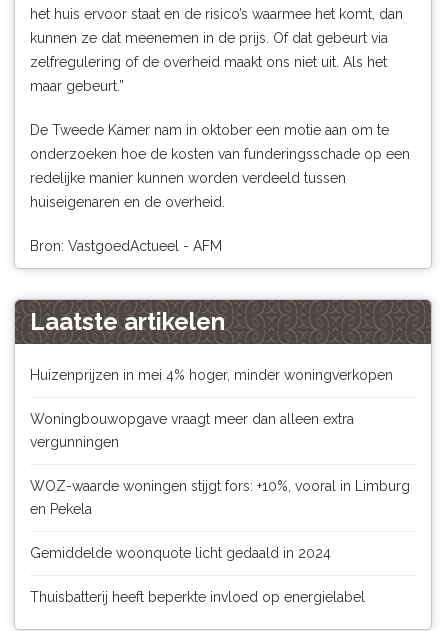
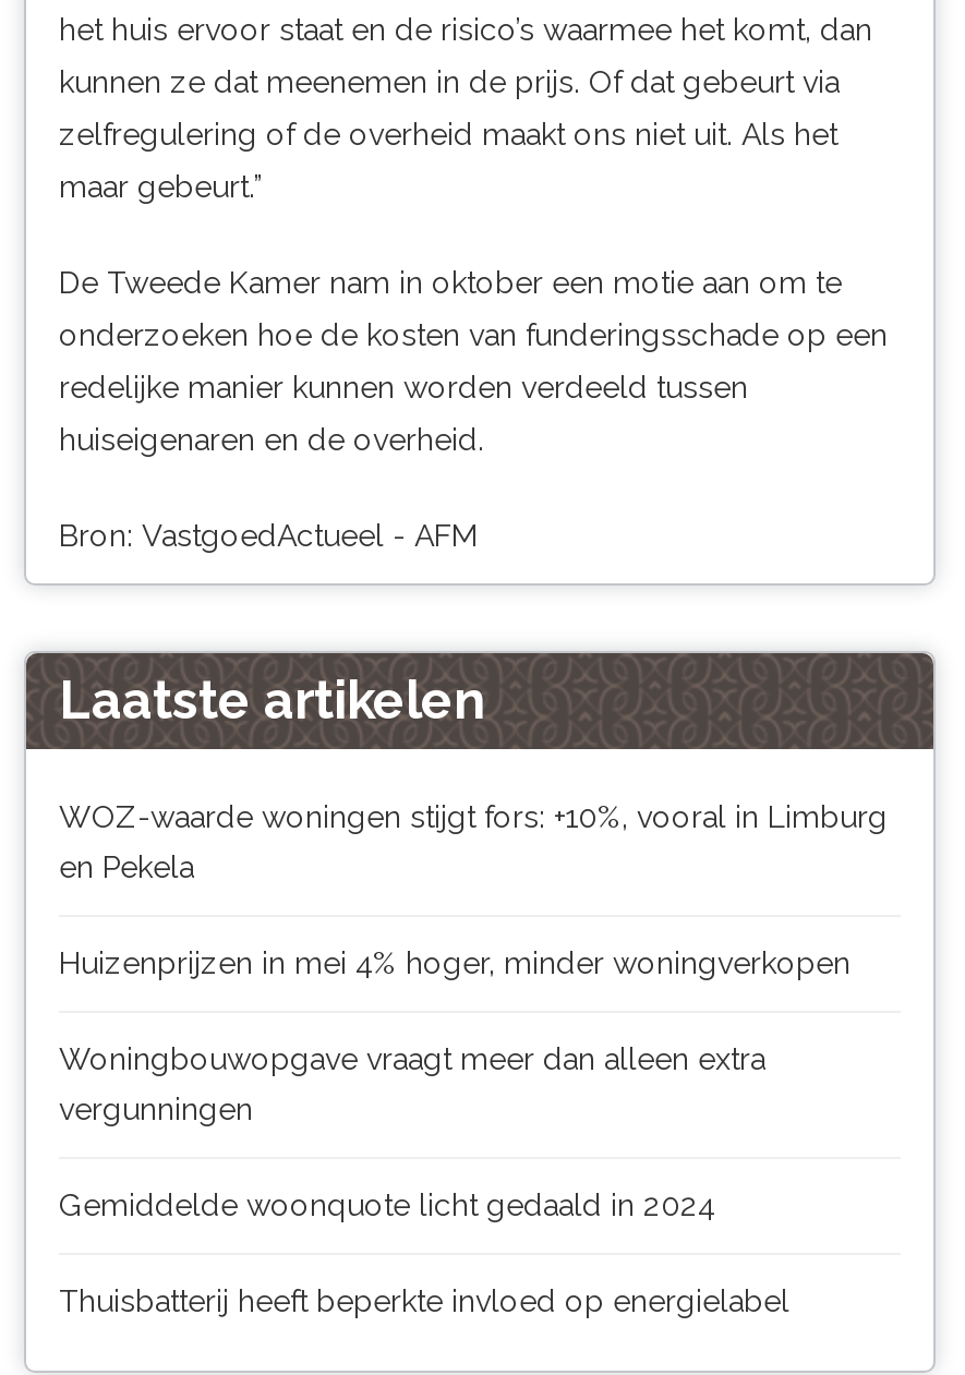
moved [30,367,393,450] -> [59,945,851,1126]: Huizenprijzen in mei 4% hoger, minder woningverkopen | Woningbouwopgave vraagt meer dan alleen extra | vergunningen
moved [30,478,410,517] -> [59,799,888,884]: WOZ-waarde woningen stijgt fors: +10%, vooral in Limburg | en Pekela

